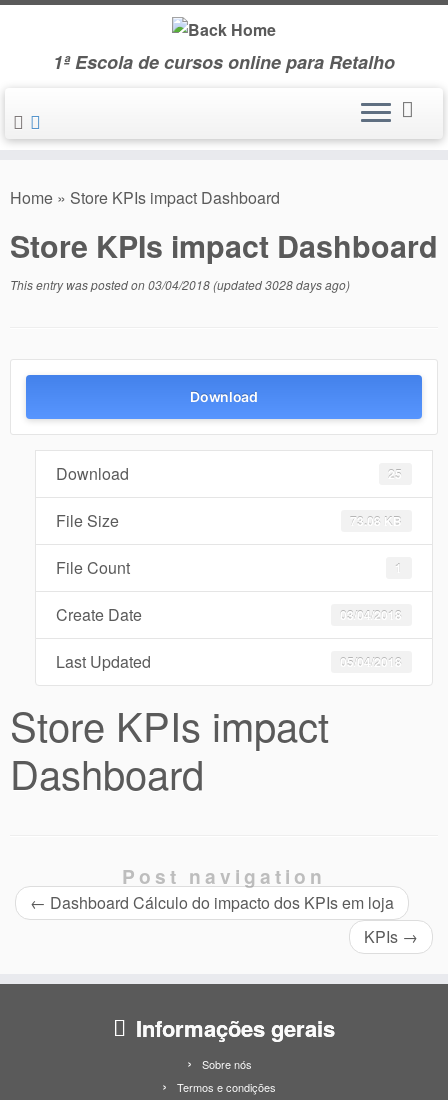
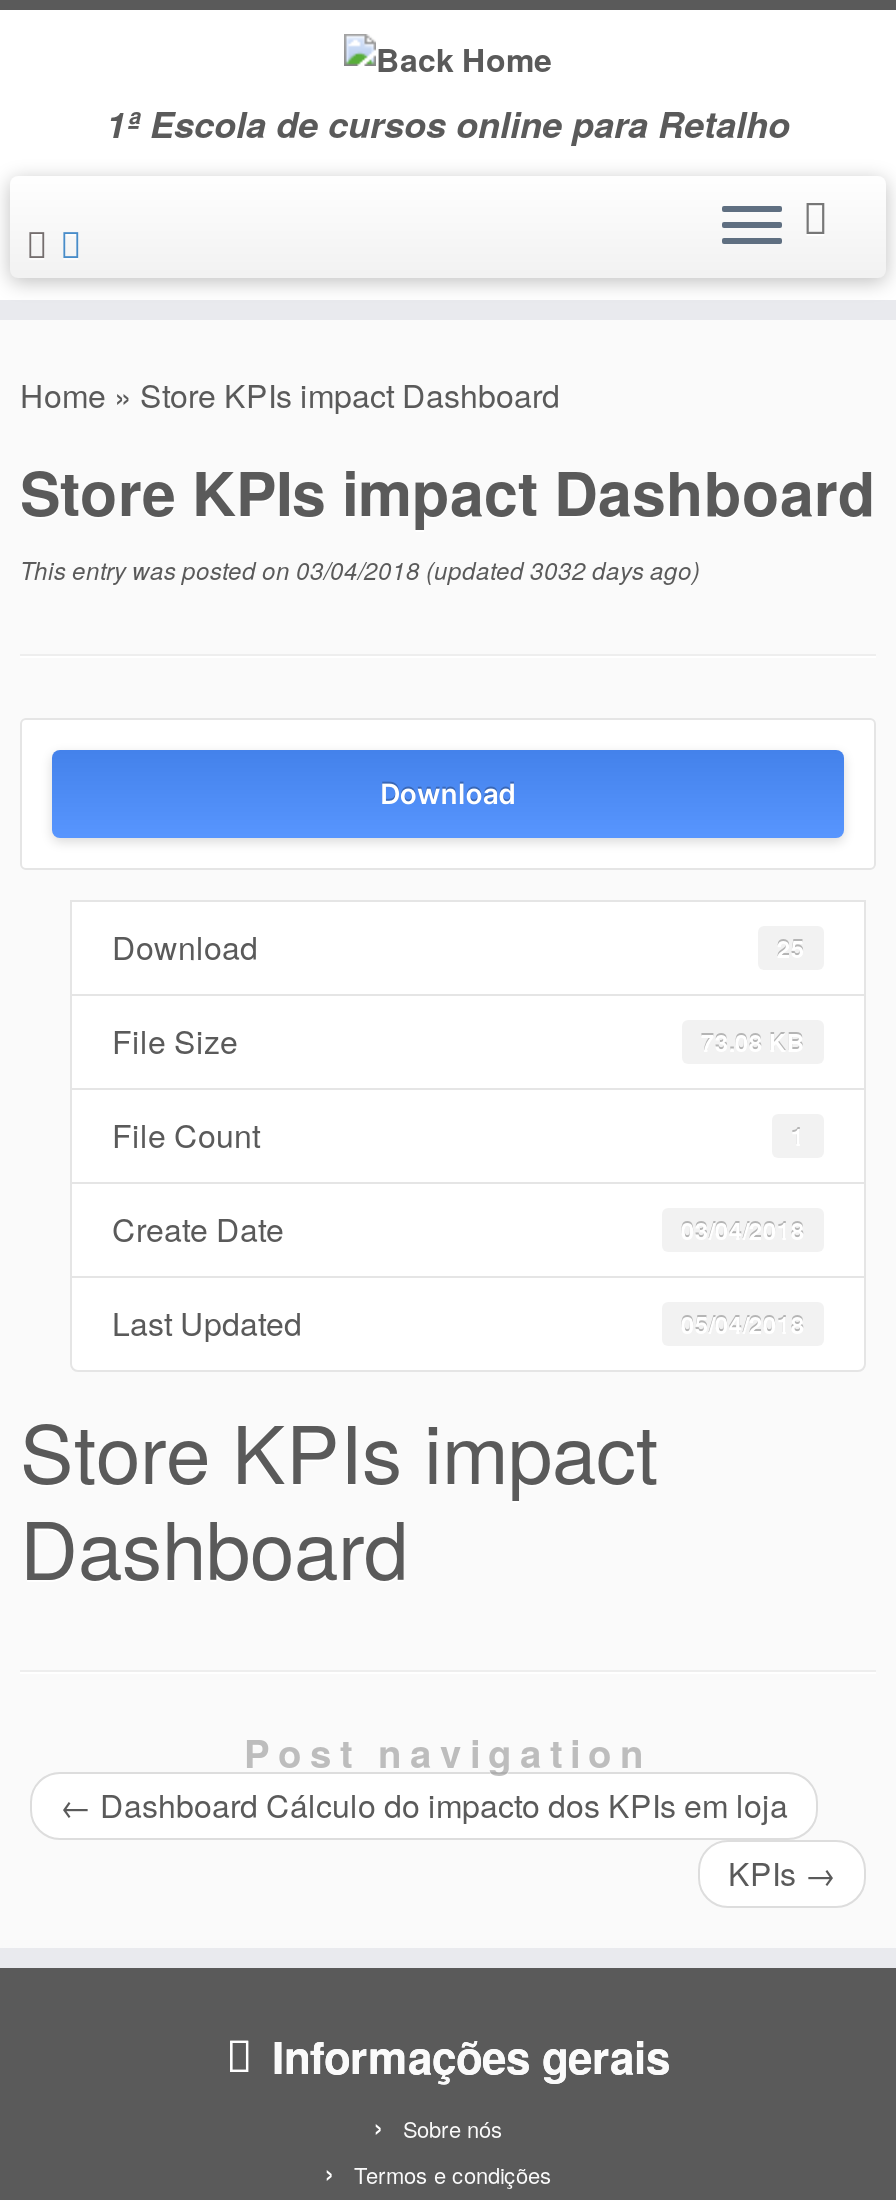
[10,276,350,293] This entry was posted on 03/04/2018 (updated 3028 days ago) -> [20,552,700,586] This entry was posted on 03/04/2018 (updated 3032 days ago)

